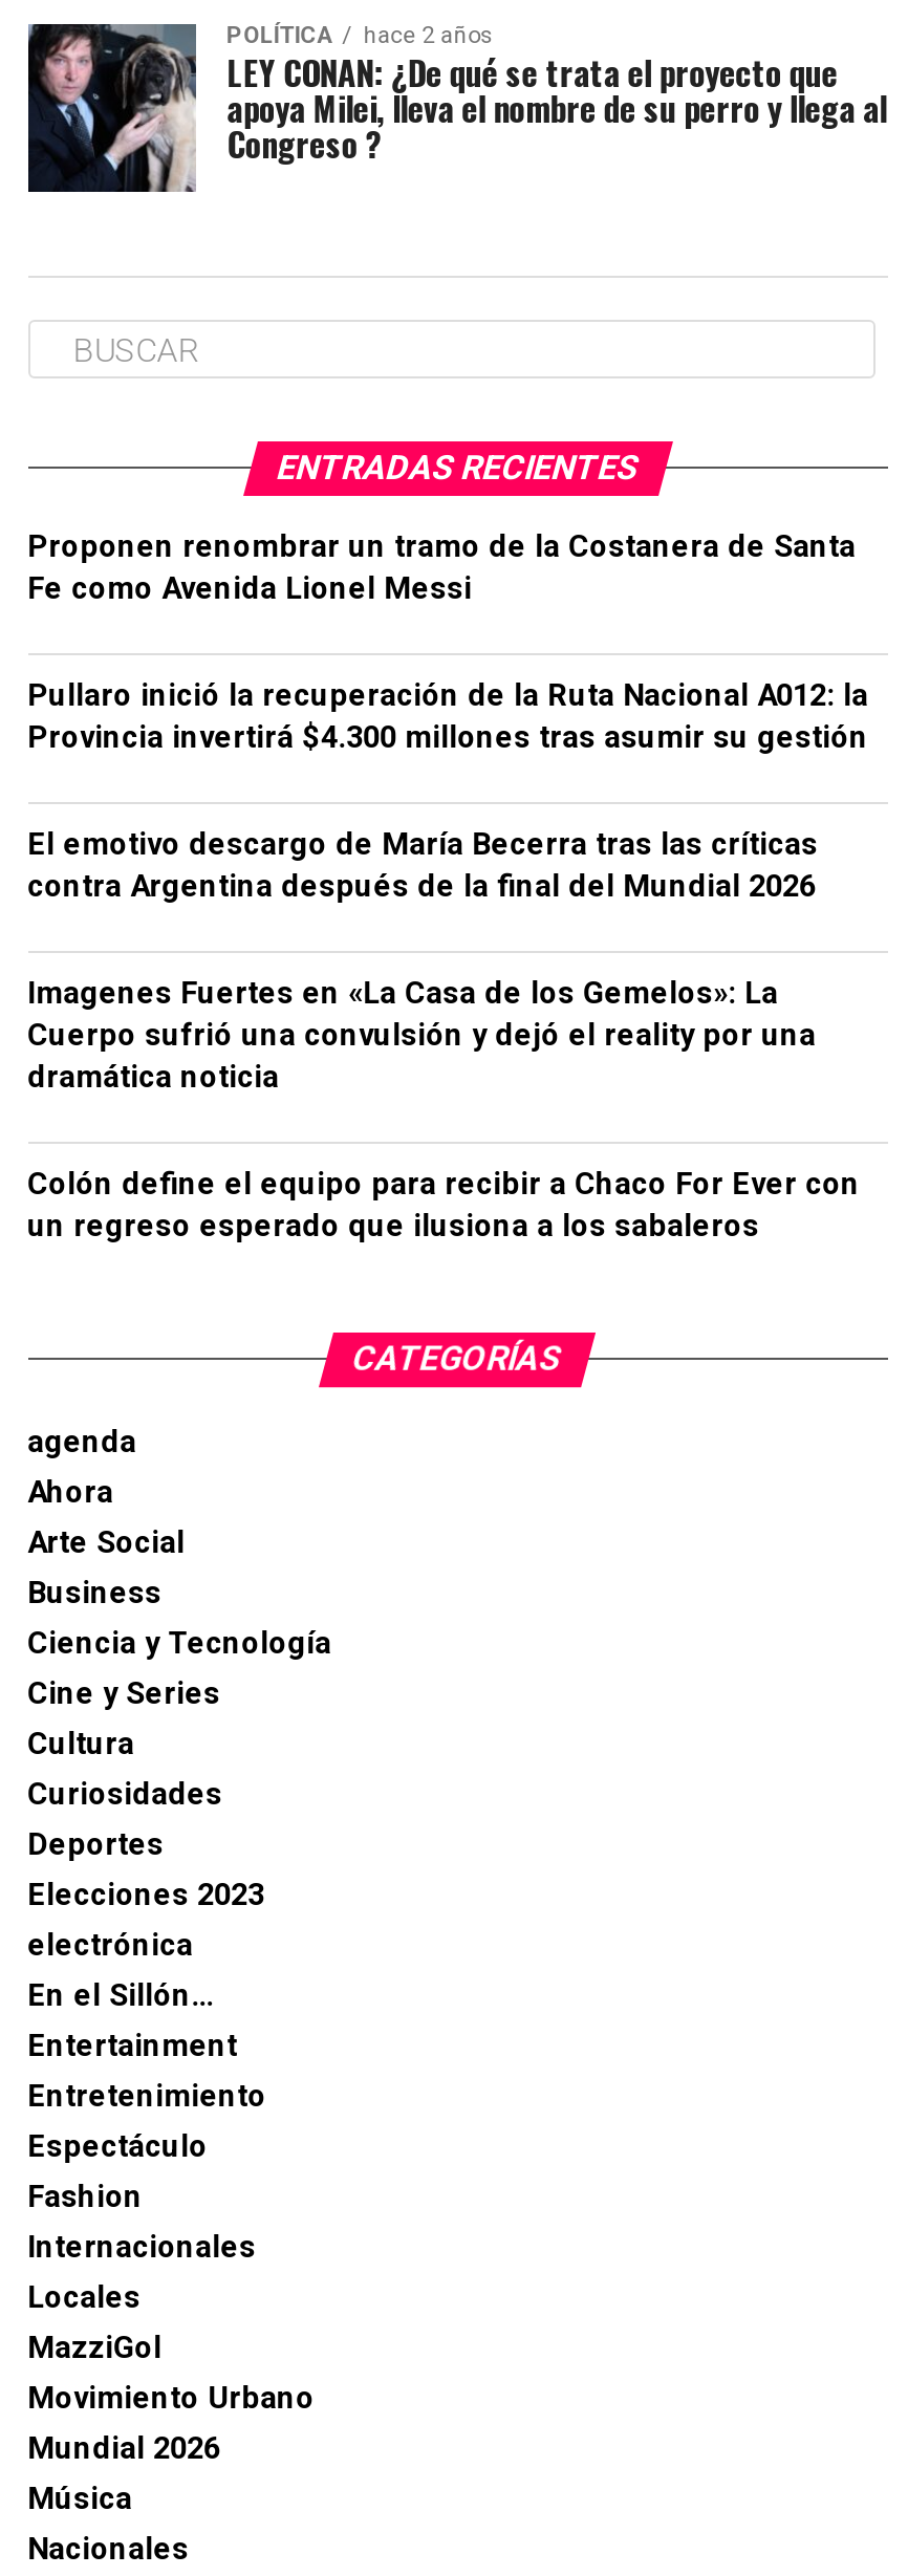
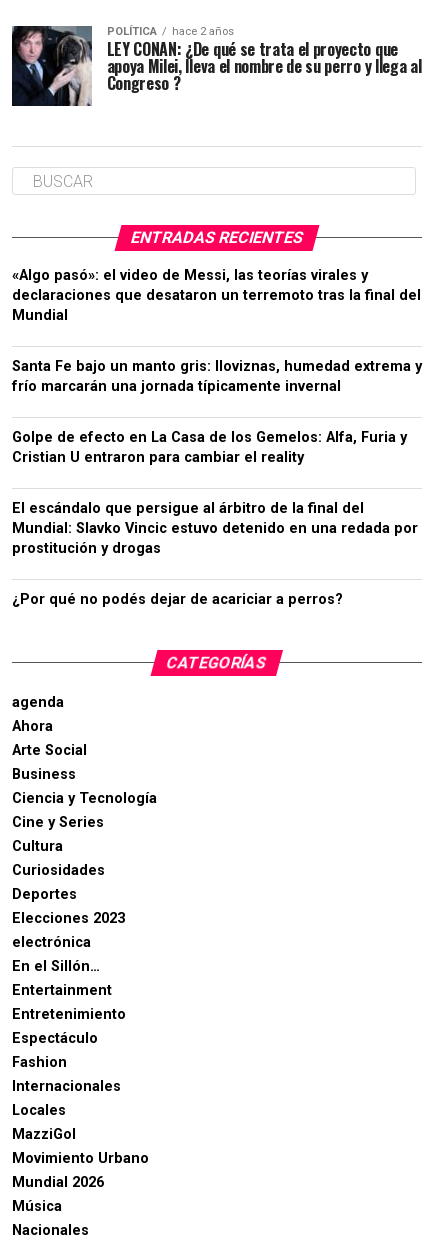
[28,529,856,607] Proponen renombrar un tramo de la Costanera de Santa | Fe como Avenida Lionel Messi -> [12,267,421,324] «Algo pasó»: el video de Messi, las teorías virales y | declaraciones que desataron un terremoto tras la final del | Mundial
[28,678,869,756] Pullaro inició la recuperación de la Ruta Nacional A012: la | Provincia invertirá $4.300 millones tras asumir su gestión -> [12,358,422,395] Santa Fe bajo un manto gris: lloviznas, humedad extrema y | frío marcarán una jornada típicamente invernal
[28,827,818,905] El emotivo descargo de María Becerra tras las críticas | contra Argentina después de la final del Mundial 2026 -> [12,429,407,466] Golpe de efecto en La Casa de los Gemelos: Alfa, Furia y | Cristian U entraron para cambiar el reality
[28,976,816,1096] Imagenes Fuertes en «La Casa de los Gemelos»: La | Cuerpo sufrió una convulsión y dejó el reality por una | dramática noticia -> [12,500,418,557] El escándalo que persigue al árbitro de la final del | Mundial: Slavko Vincic estuvo detenido en una redada por | prostitución y drogas
[28,1167,860,1244] Colón define el equipo para recibir a Chaco For Ever con | un regreso esperado que ilusiona a los sabaleros -> [12,591,343,608] ¿Por qué no podés dejar de acariciar a perros?

